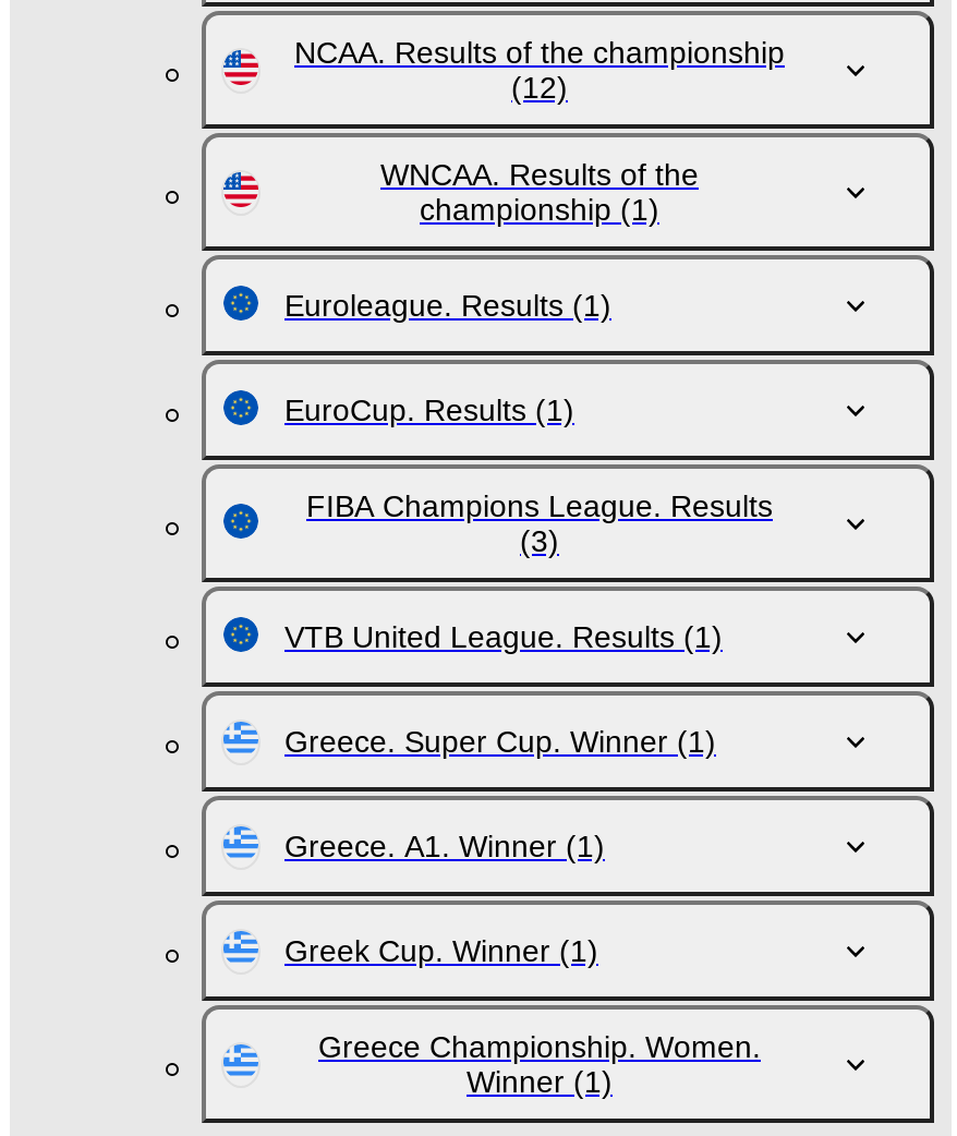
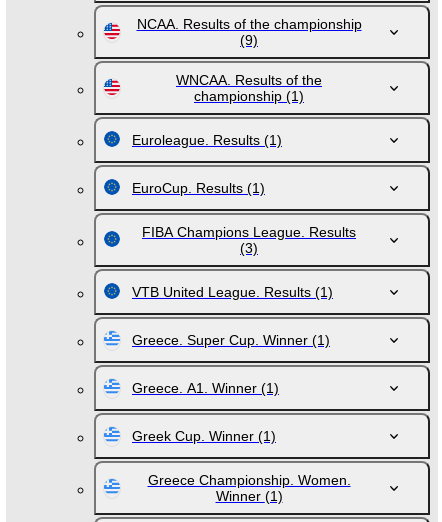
[511,70,568,105] (12) -> [240,32,258,48] (9)

